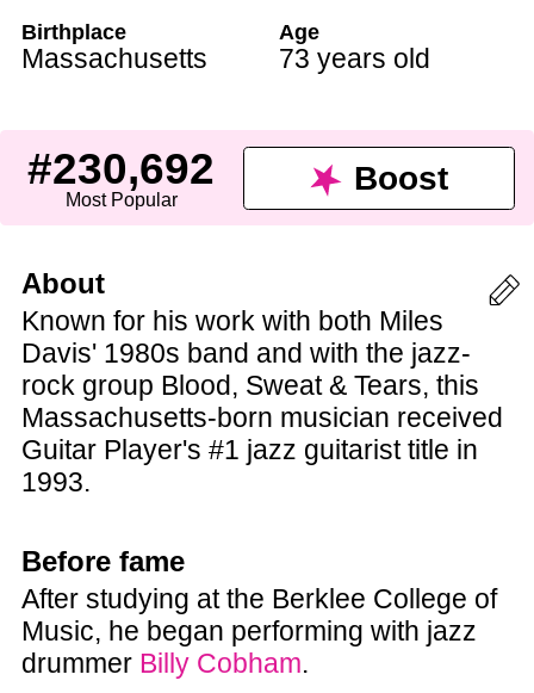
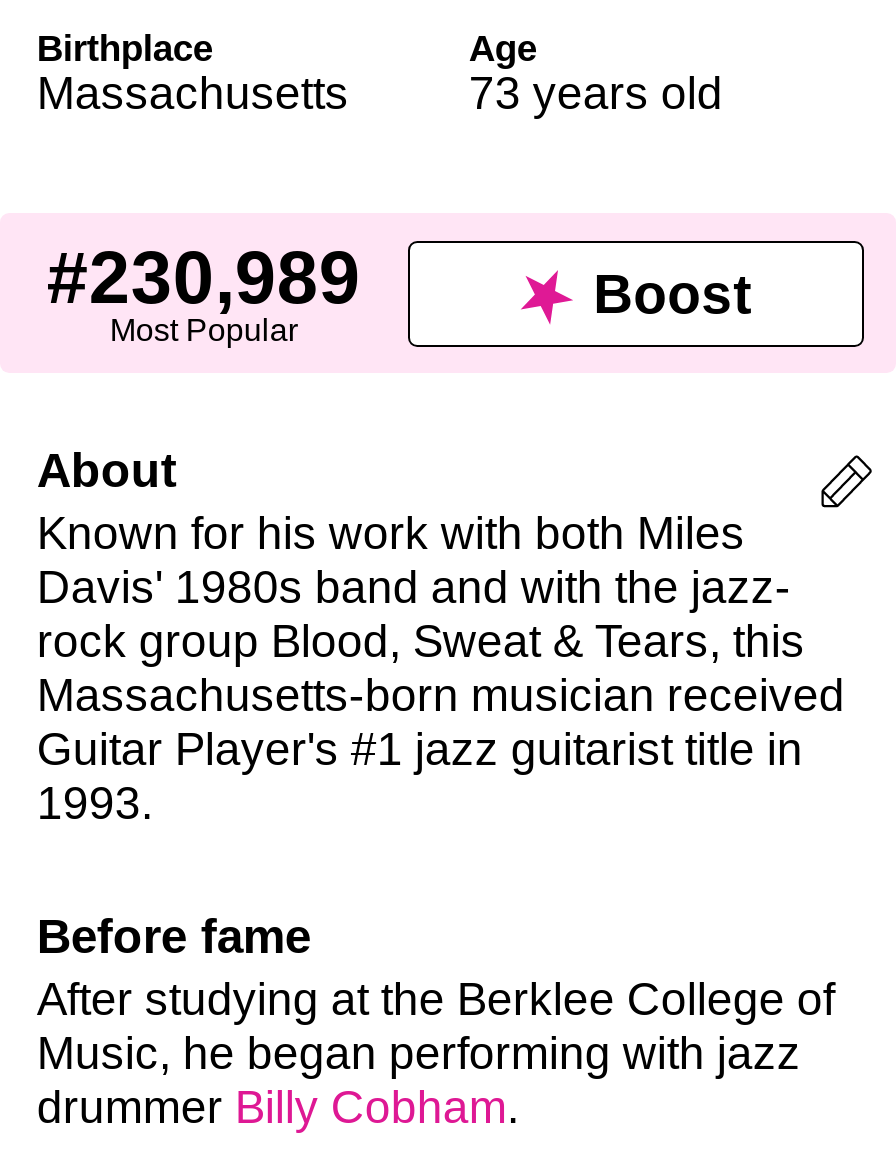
[28,144,215,193] #230,692 -> [47,236,361,318] #230,989

